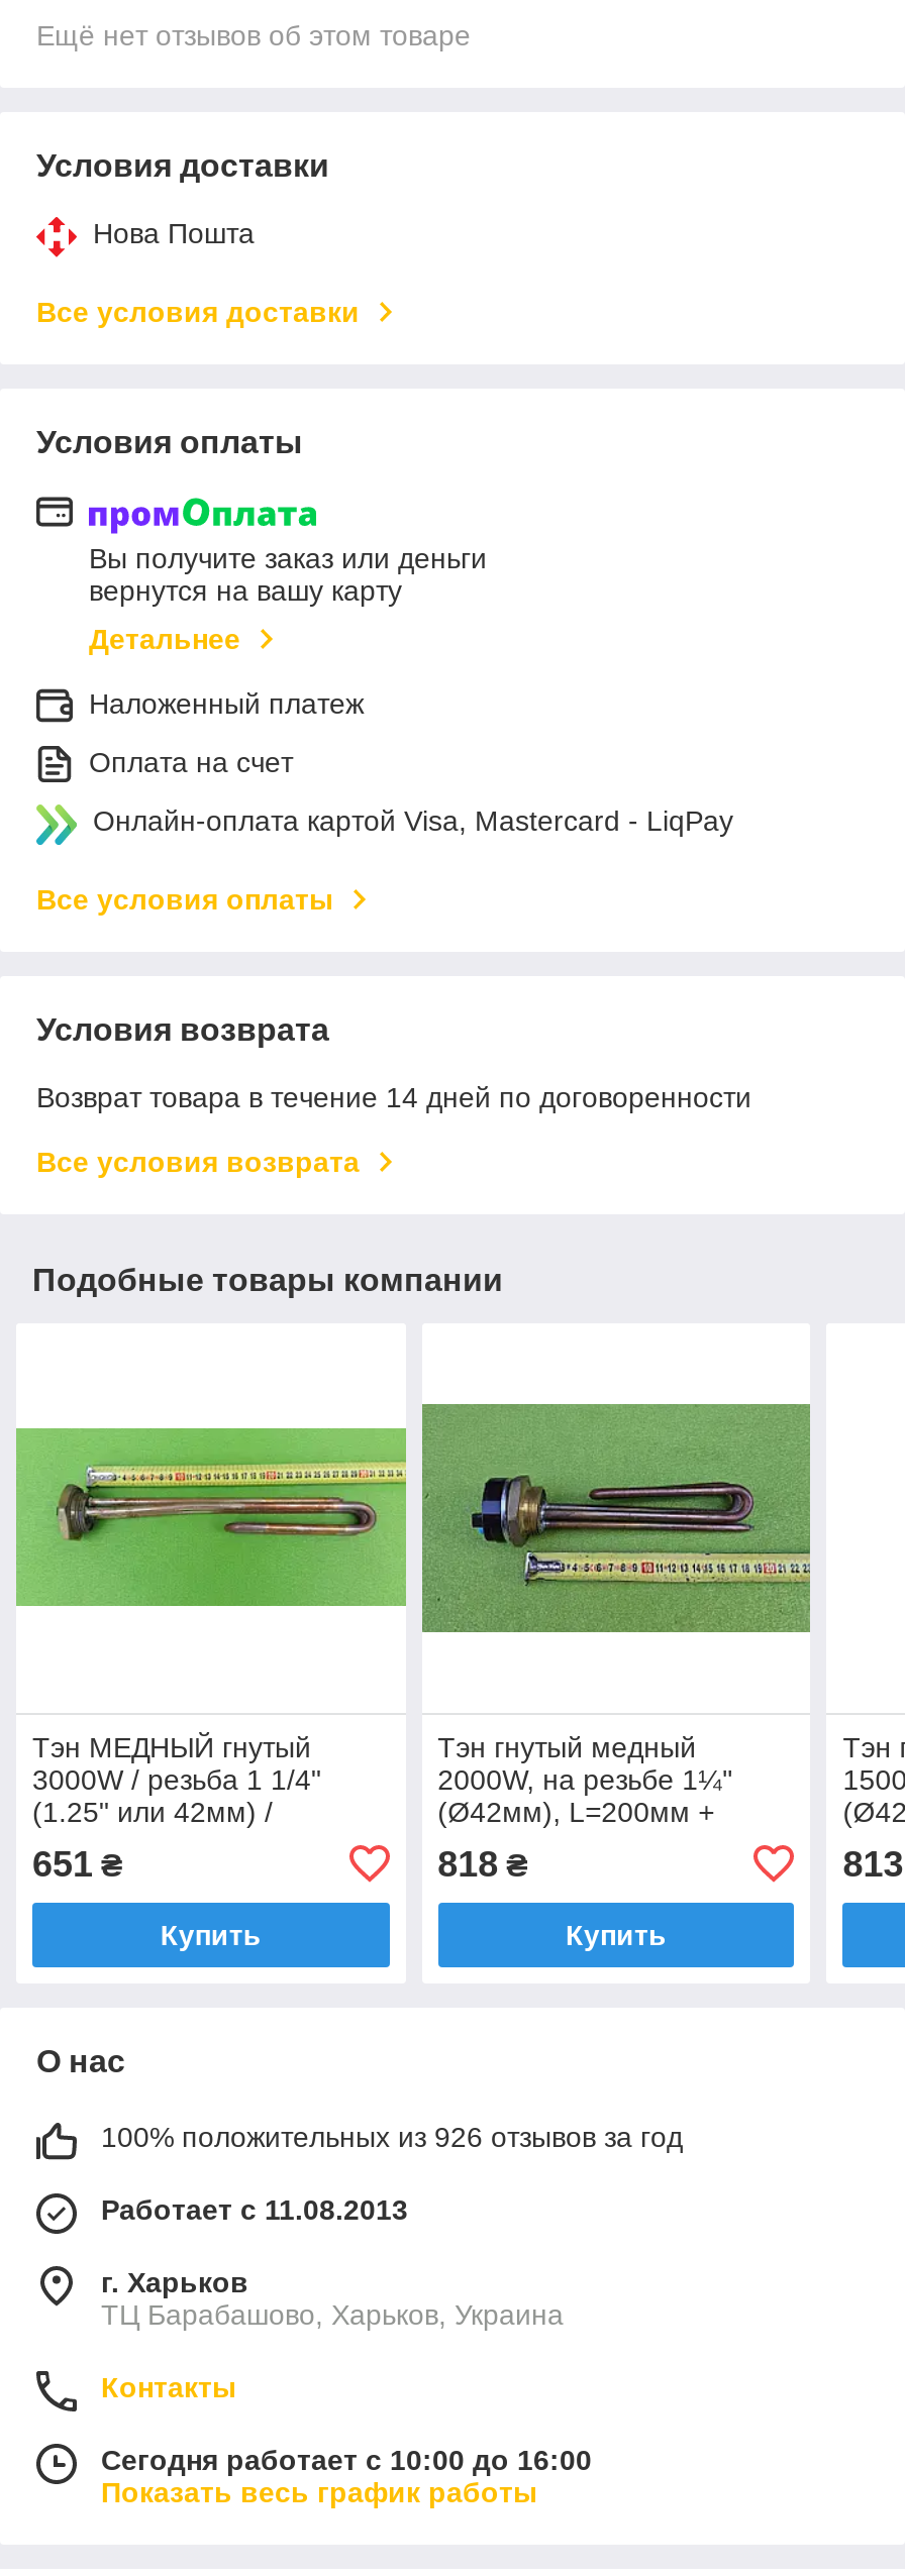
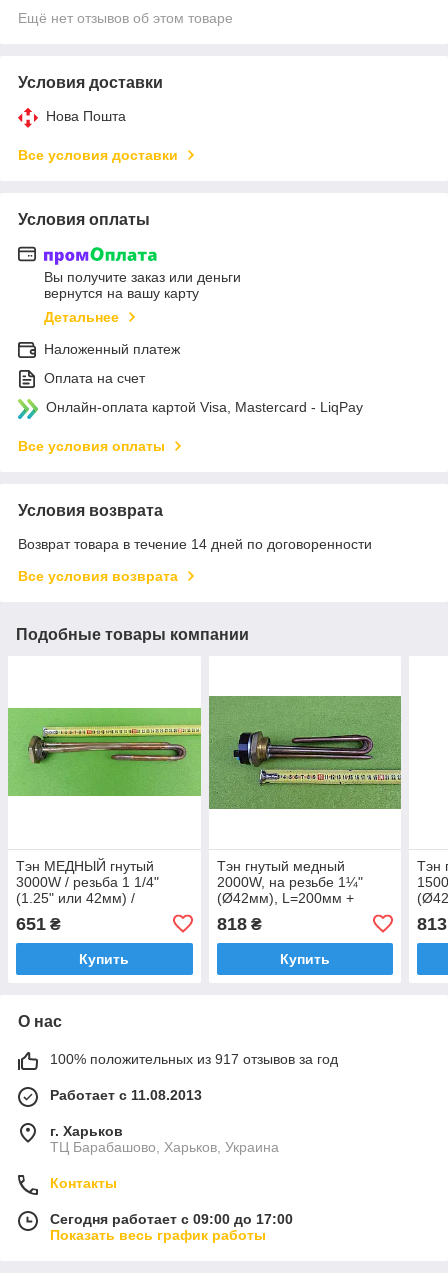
[101,2120,683,2153] 100% положительных из 926 отзывов за год -> [50,1051,338,1067] 100% положительных из 917 отзывов за год
[101,2443,592,2476] Сегодня работает с 10:00 до 16:00 -> [50,1211,293,1227] Сегодня работает с 09:00 до 17:00

